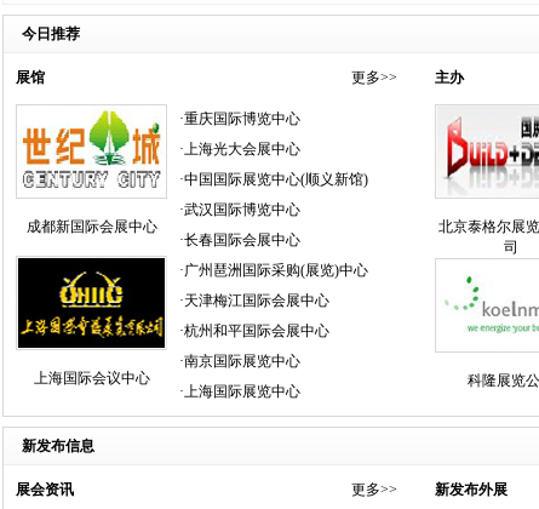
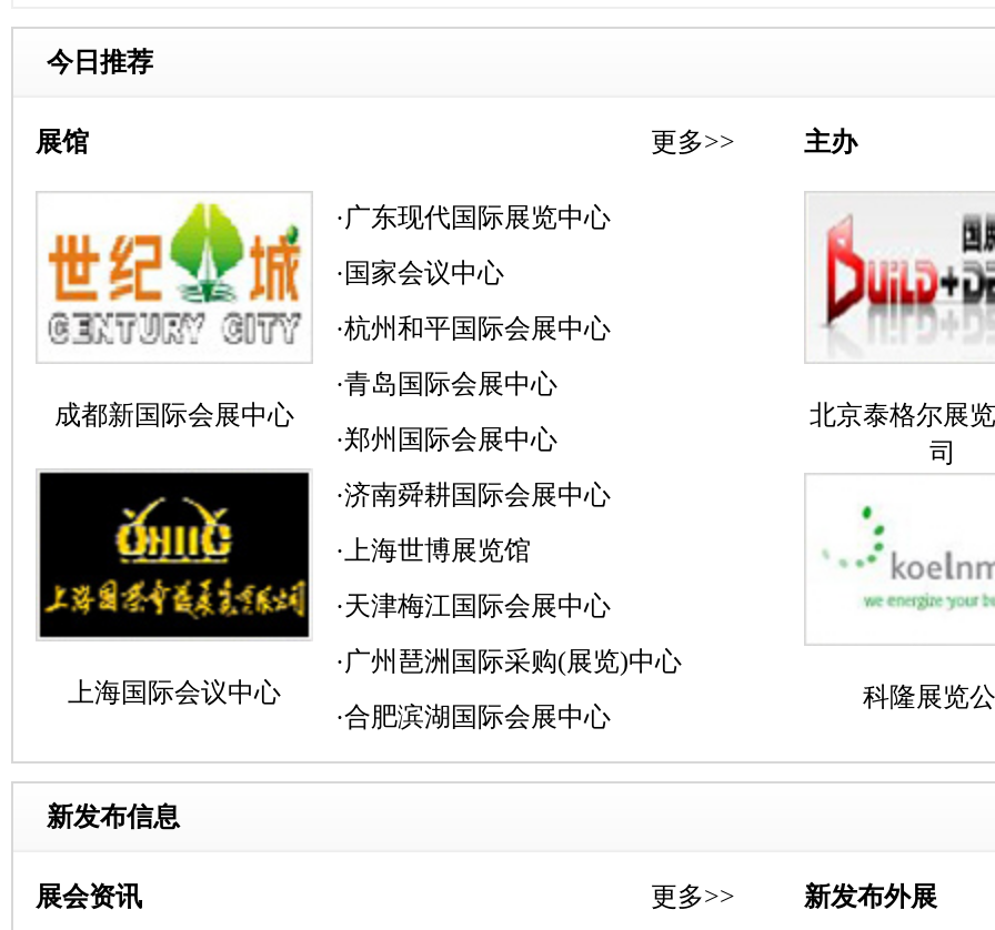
[179,110,368,248] ·重庆国际博览中心 | ·上海光大会展中心 | ·中国国际展览中心(顺义新馆) | ·武汉国际博览中心 | ·长春国际会展中心 -> [335,202,611,566] ·广东现代国际展览中心 | ·国家会议中心 | ·青岛国际会展中心 | ·郑州国际会展中心 | ·济南舜耕国际会展中心 | ·上海世博展览馆
moved [179,262,368,279] -> [335,646,682,677]: ·广州琶洲国际采购(展览)中心
moved [179,292,329,339] -> [335,313,611,621]: ·天津梅江国际会展中心 | ·杭州和平国际会展中心
[179,353,300,400] ·南京国际展览中心 | ·上海国际展览中心 -> [335,701,611,732] ·合肥滨湖国际会展中心

